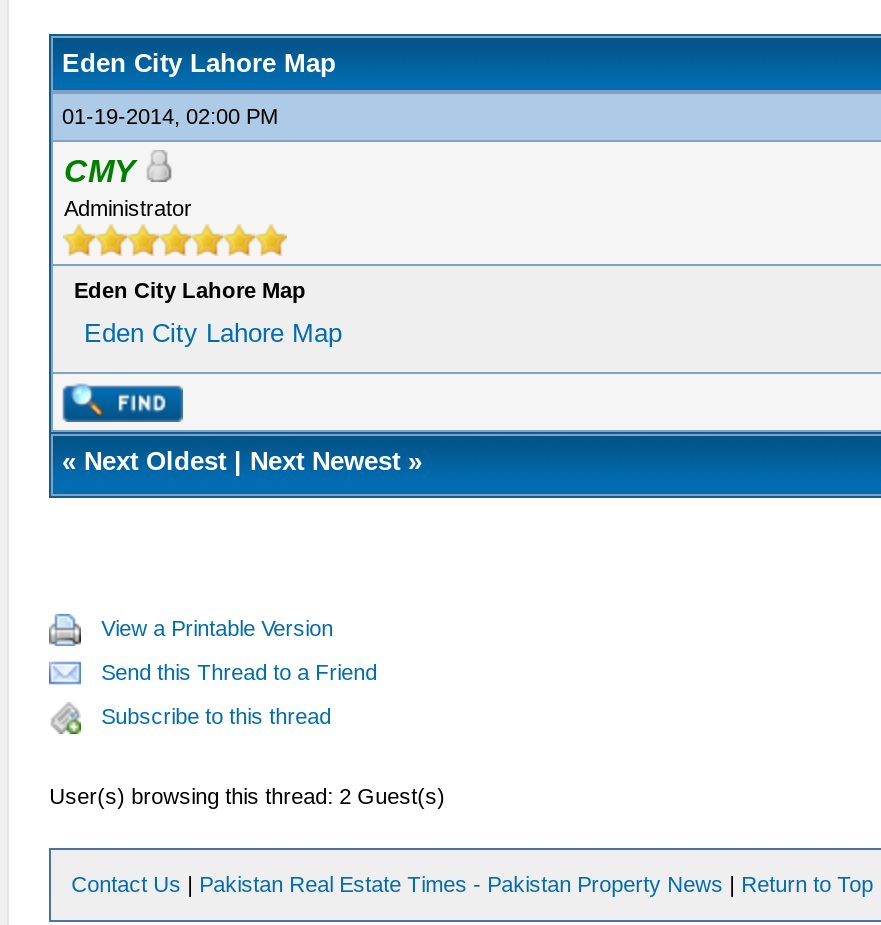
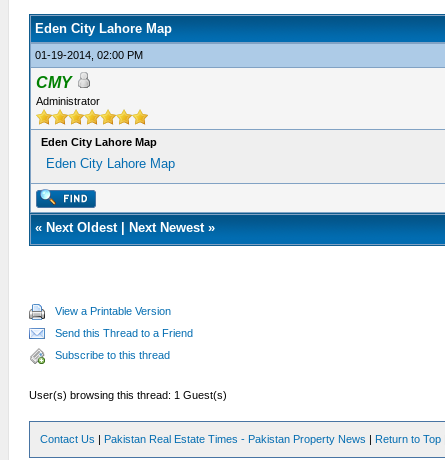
[49,784,445,808] User(s) browsing this thread: 2 Guest(s) -> [29,389,227,401] User(s) browsing this thread: 1 Guest(s)

